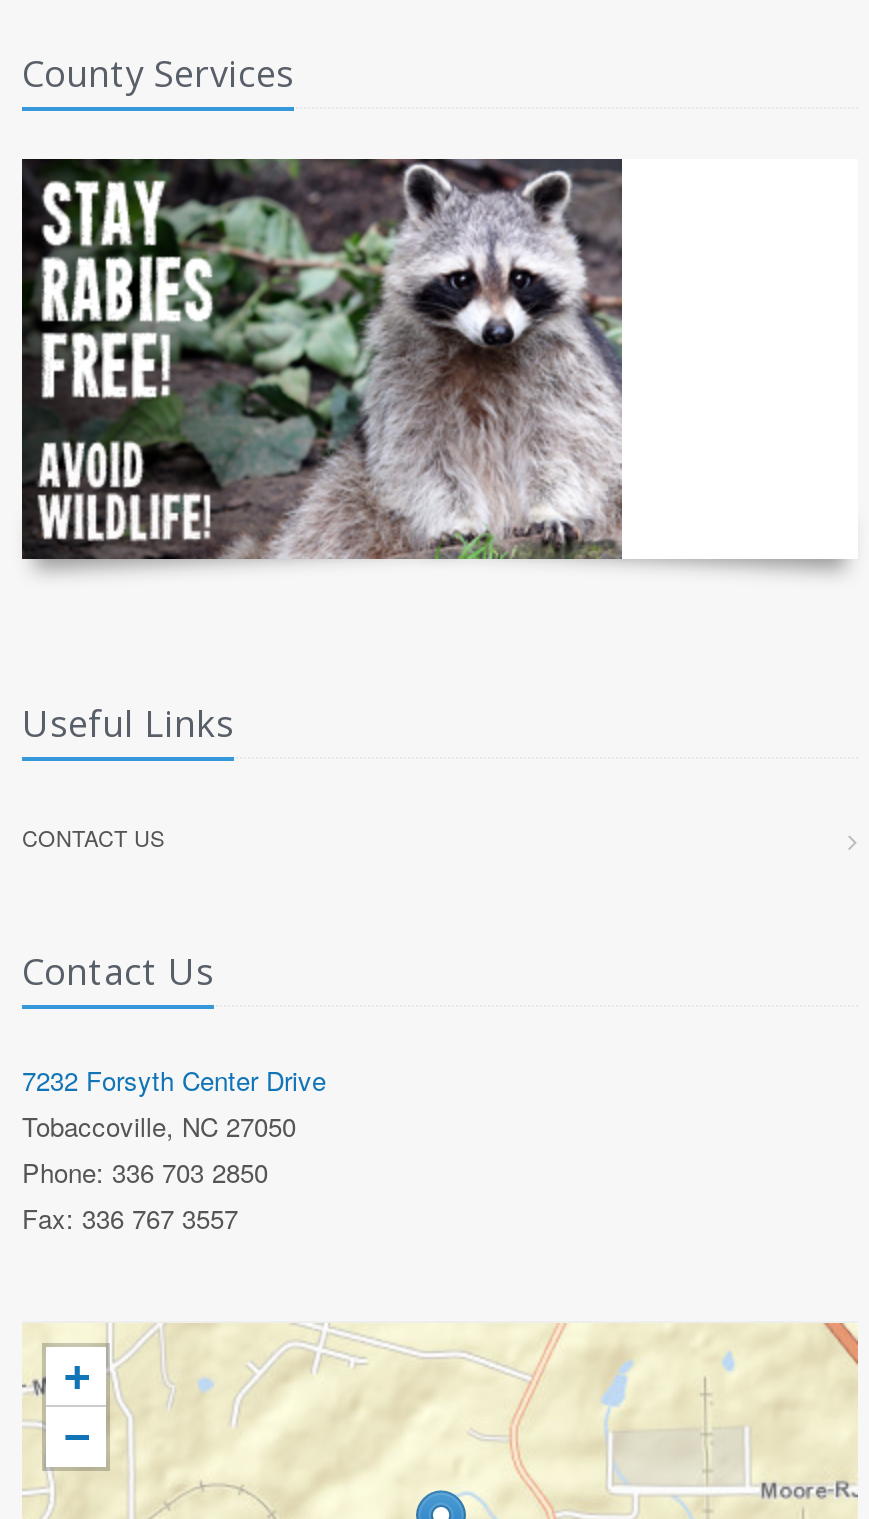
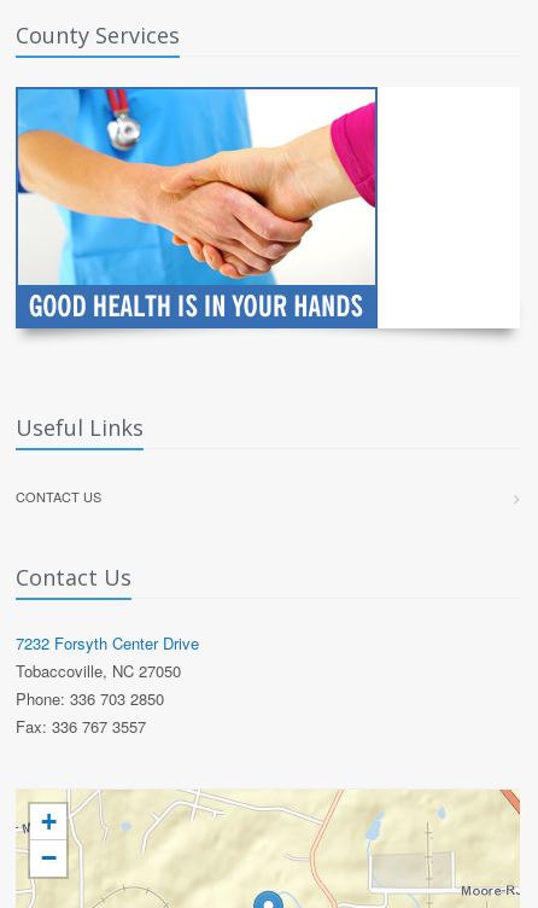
[20,157,624,561] [image] -> [14,86,379,330] [image]

